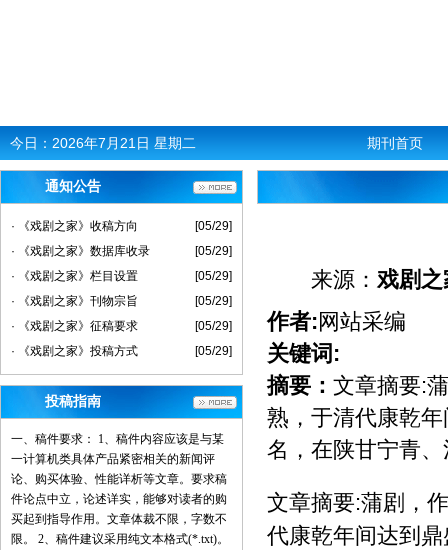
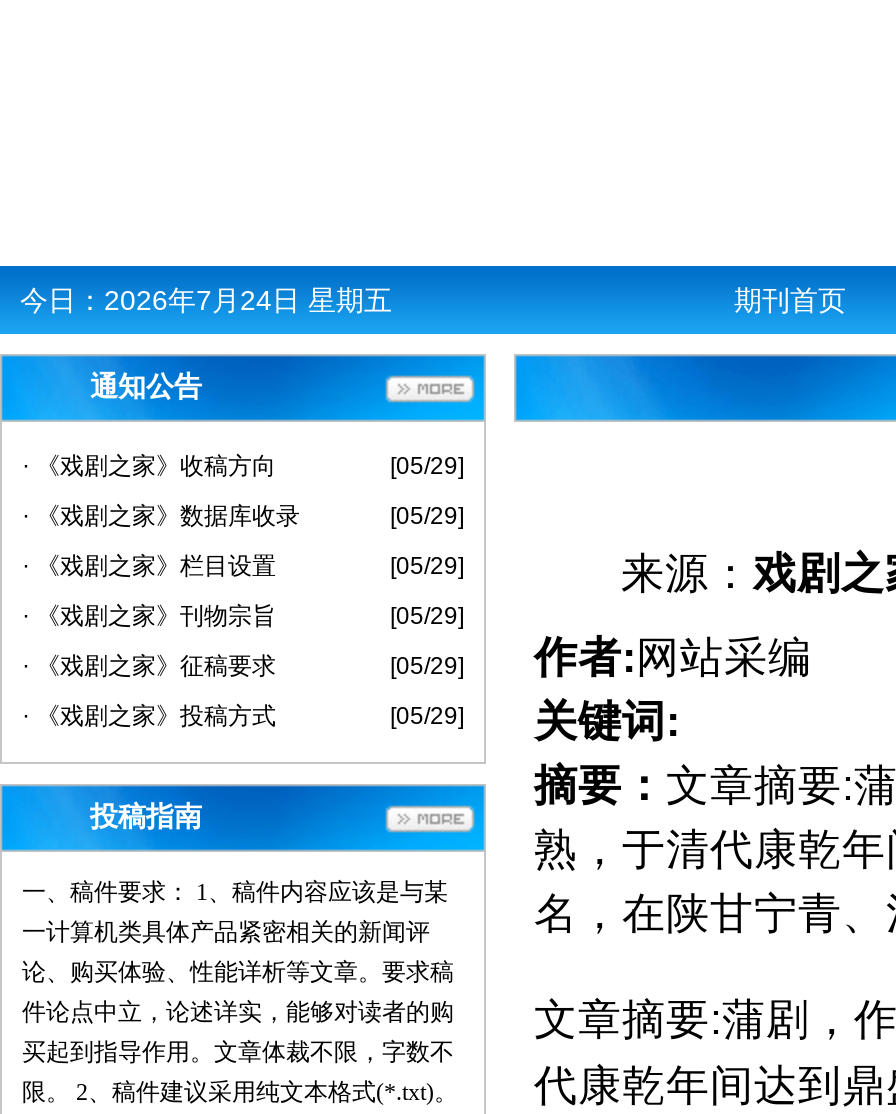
[10,135,196,151] 今日：2026年7月21日 星期二 -> [20,284,392,316] 今日：2026年7月24日 星期五

